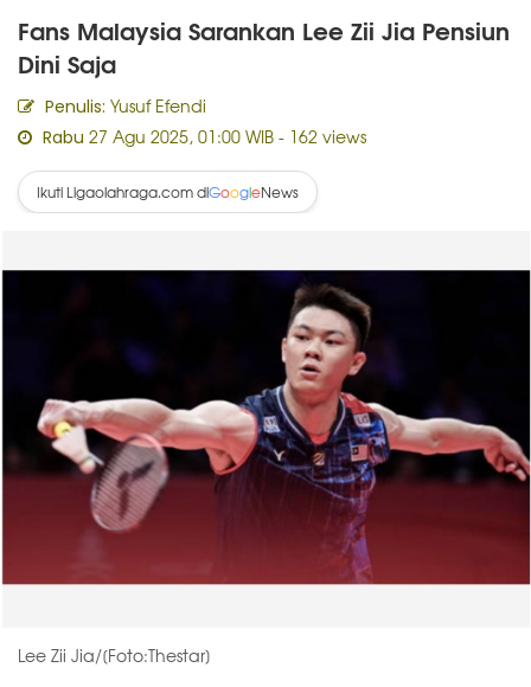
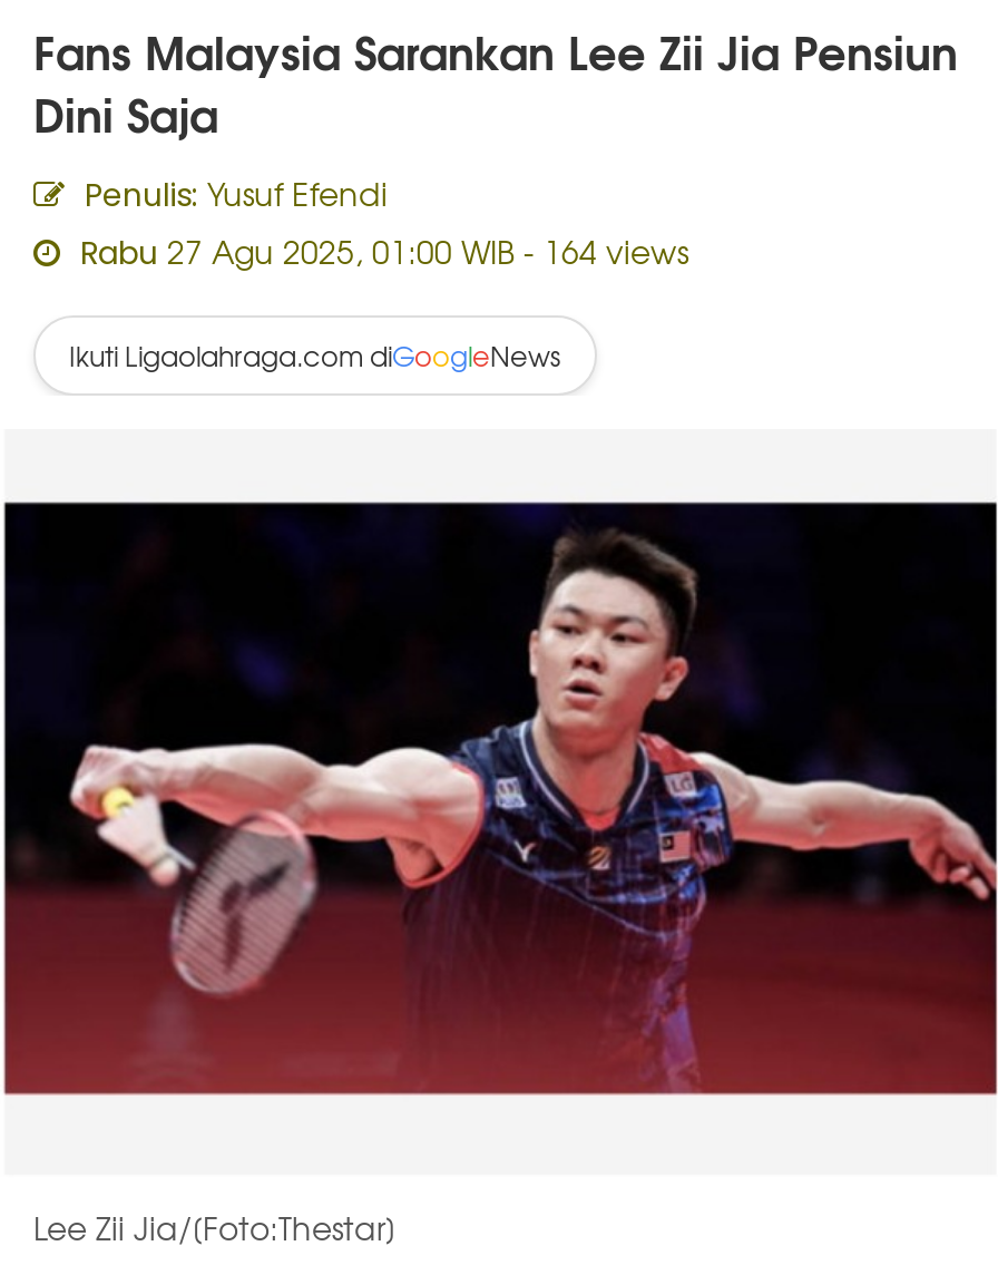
[38,124,366,148] Rabu 27 Agu 2025, 01:00 WIB - 162 views -> [71,228,688,273] Rabu 27 Agu 2025, 01:00 WIB - 164 views

